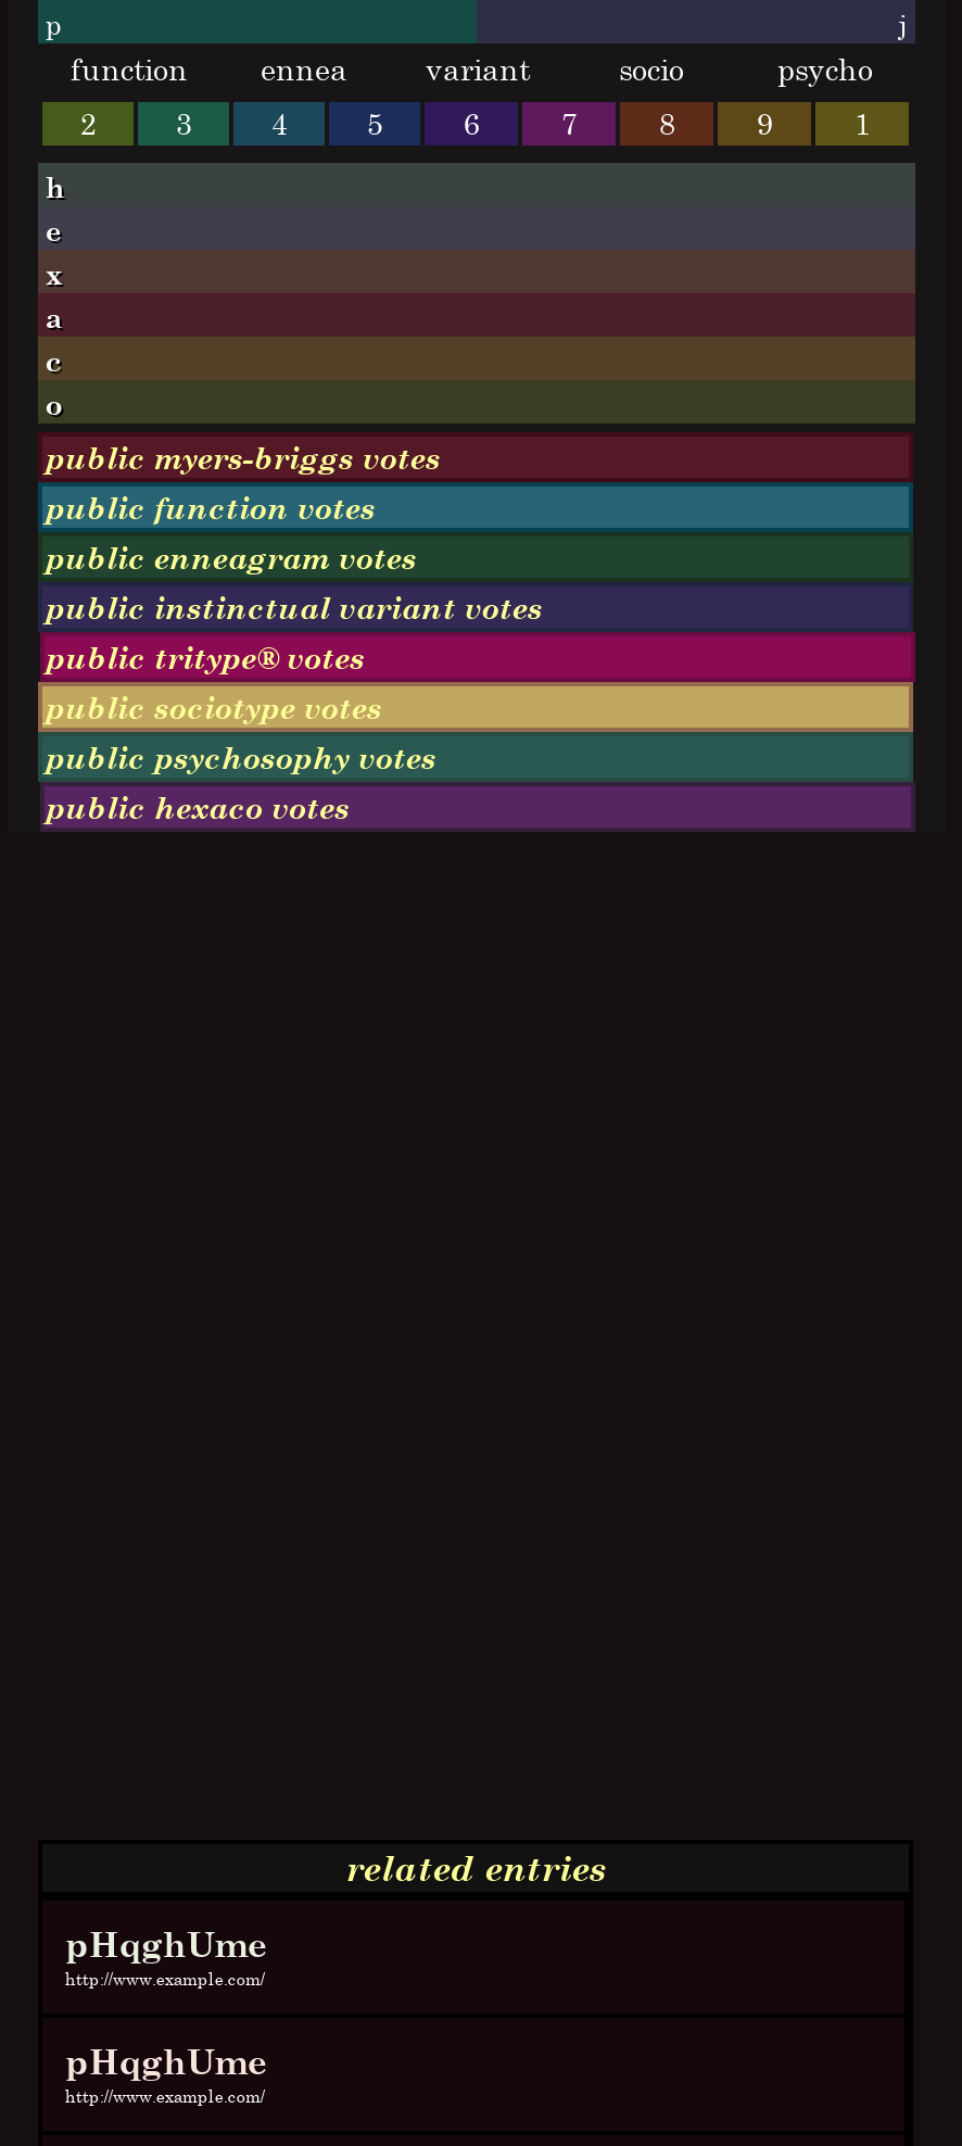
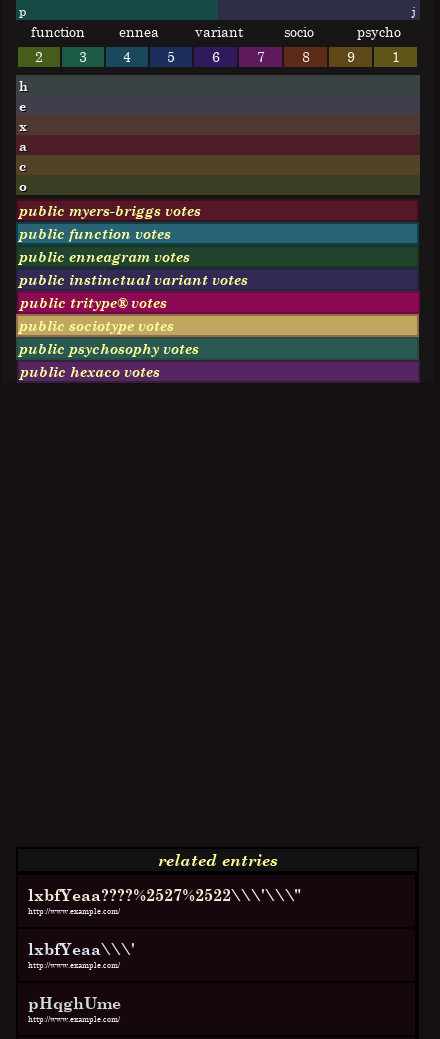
[65,1923,267,1964] pHqghUme -> [28,885,300,958] lxbfYeaa????%2527%2522\\\'\\\" | http://www.example.com/ | lxbfYeaa\\\'

